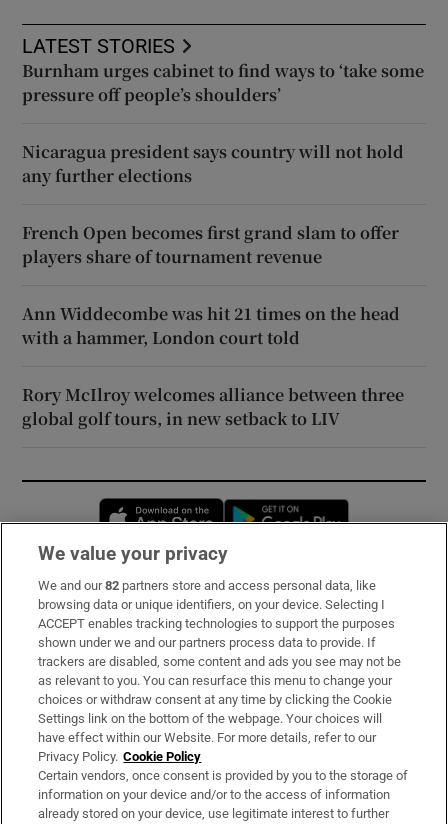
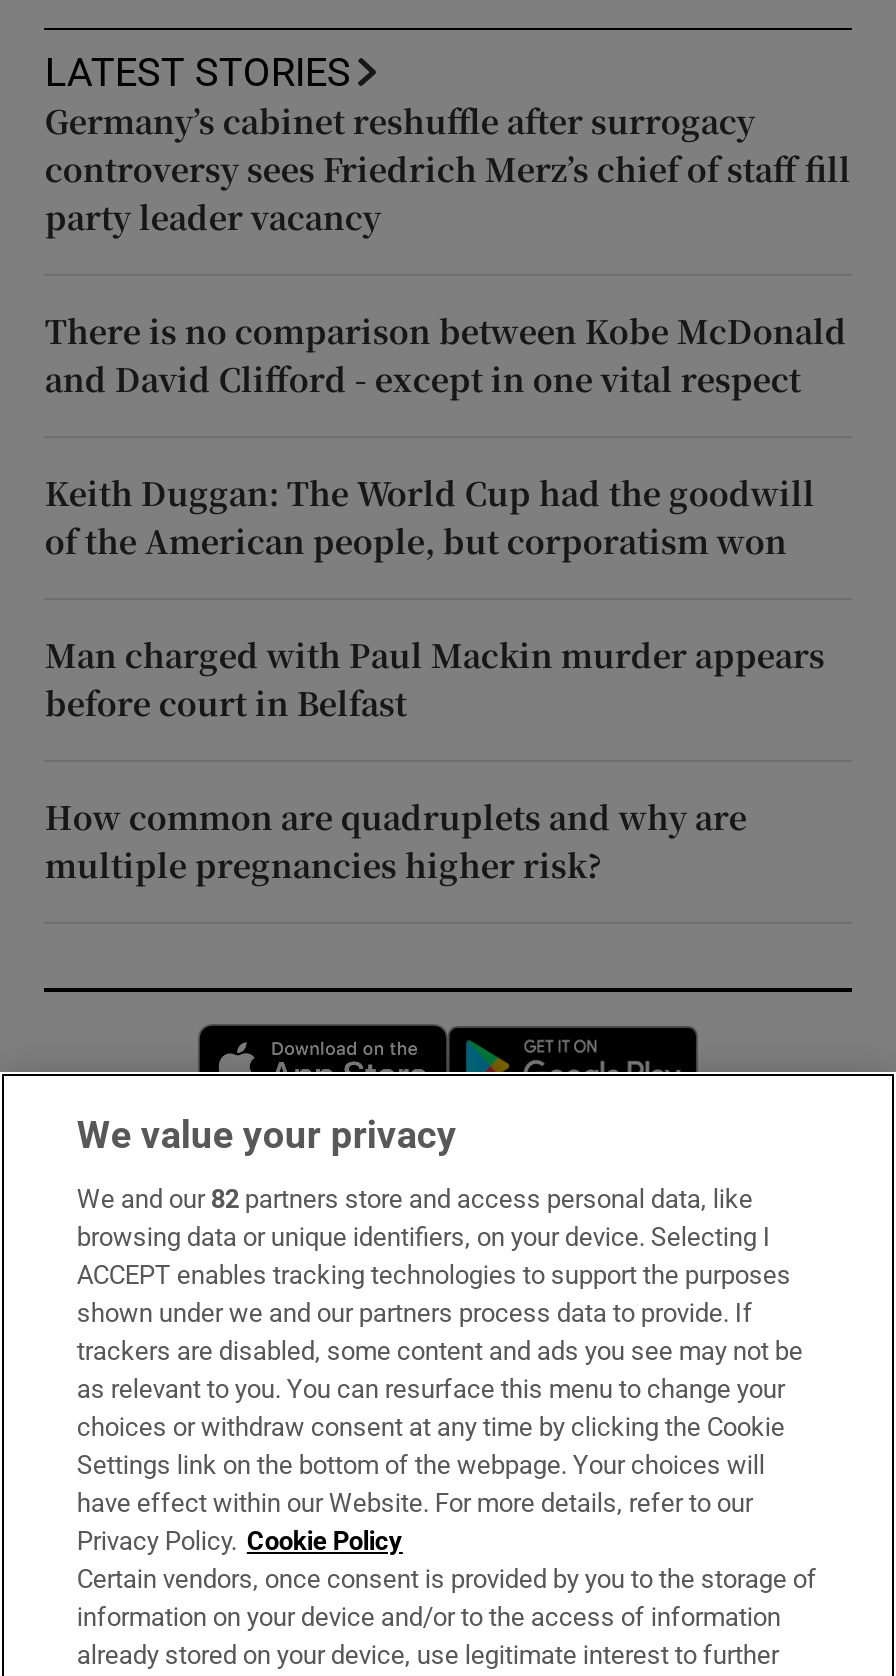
[22,59,424,106] Burnham urges cabinet to find ways to ‘take some | pressure off people’s shoulders’ -> [45,98,851,240] Germany’s cabinet reshuffle after surrogacy | controversy sees Friedrich Merz’s chief of staff fill | party leader vacancy
[22,140,404,187] Nicaragua president says country will not hold | any further elections -> [45,308,847,402] There is no comparison between Kobe McDonald | and David Clifford - except in one vital respect
[22,221,399,268] French Open becomes first grand slam to offer | players share of tournament revenue -> [45,470,815,564] Keith Duggan: The World Cup had the goodwill | of the American people, but corporatism won
[22,302,400,349] Ann Widdecombe was hit 21 times on the head | with a hammer, London court told -> [45,632,825,726] Man charged with Paul Mackin murder appears | before court in Belfast
[22,383,404,430] Rory McIlroy welcomes alliance between three | global golf tours, in new setback to LIV -> [45,794,747,888] How common are quadruplets and why are | multiple pregnancies higher risk?

